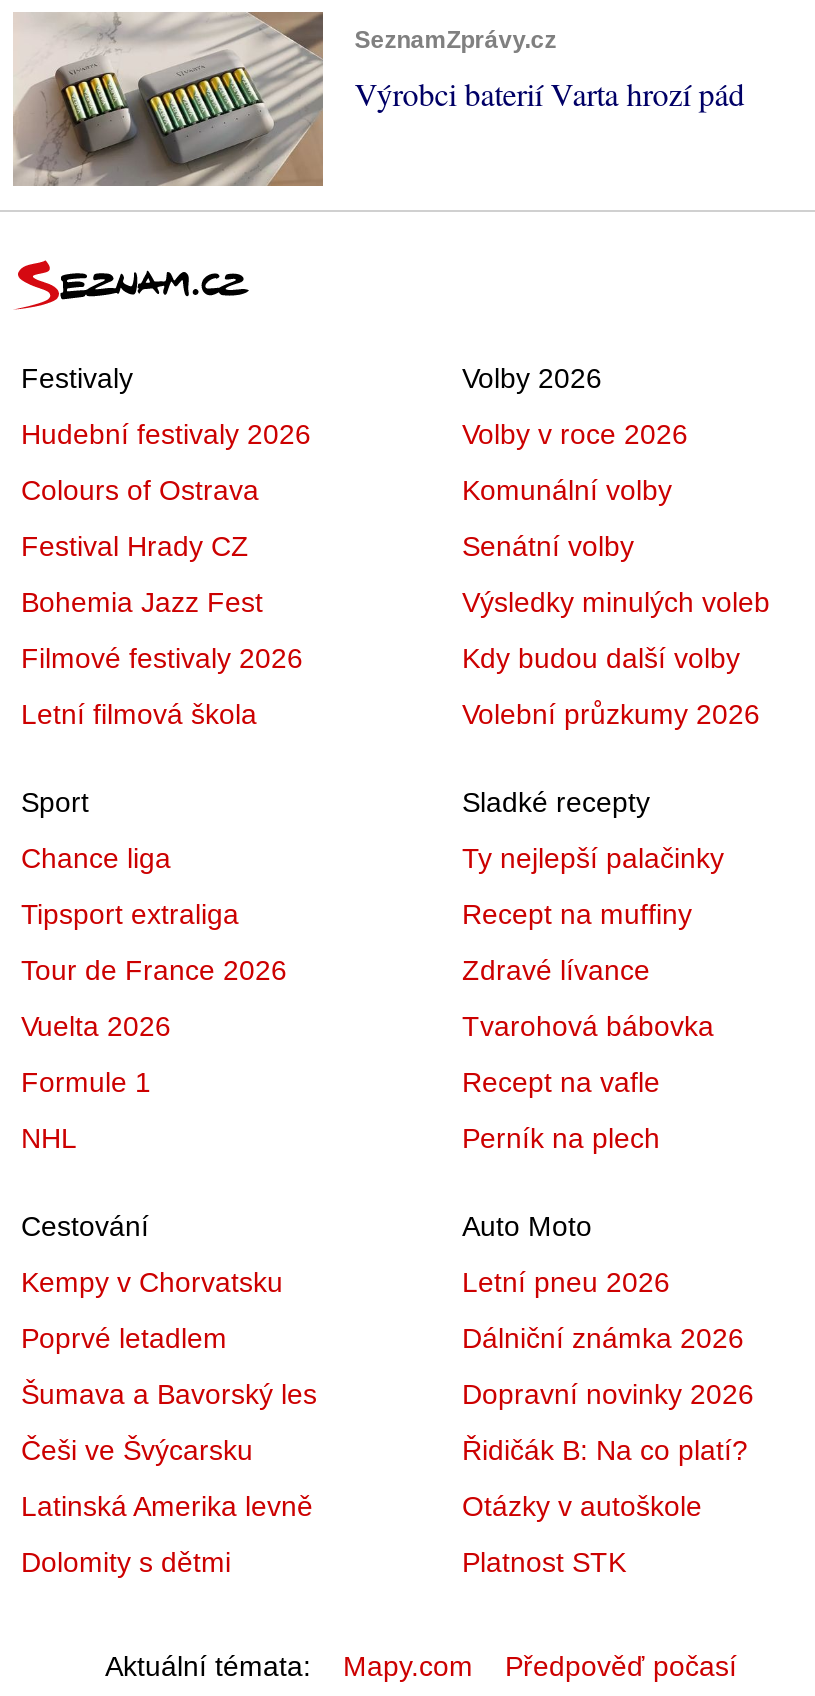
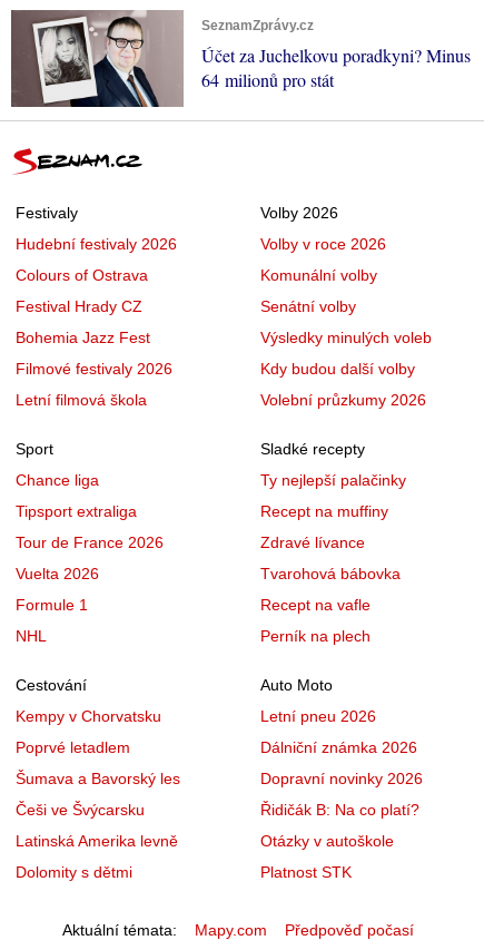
[11,11,744,187] [image] | Výrobci baterií Varta hrozí pád -> [10,10,470,108] [image] | Účet za Juchelkovu poradkyni? Minus | 64 milionů pro stát

